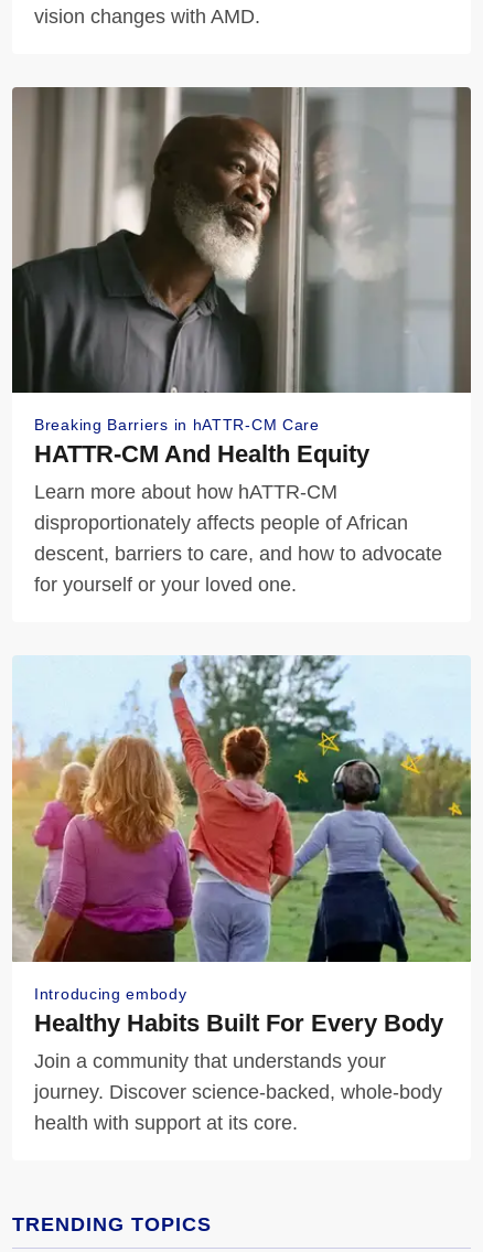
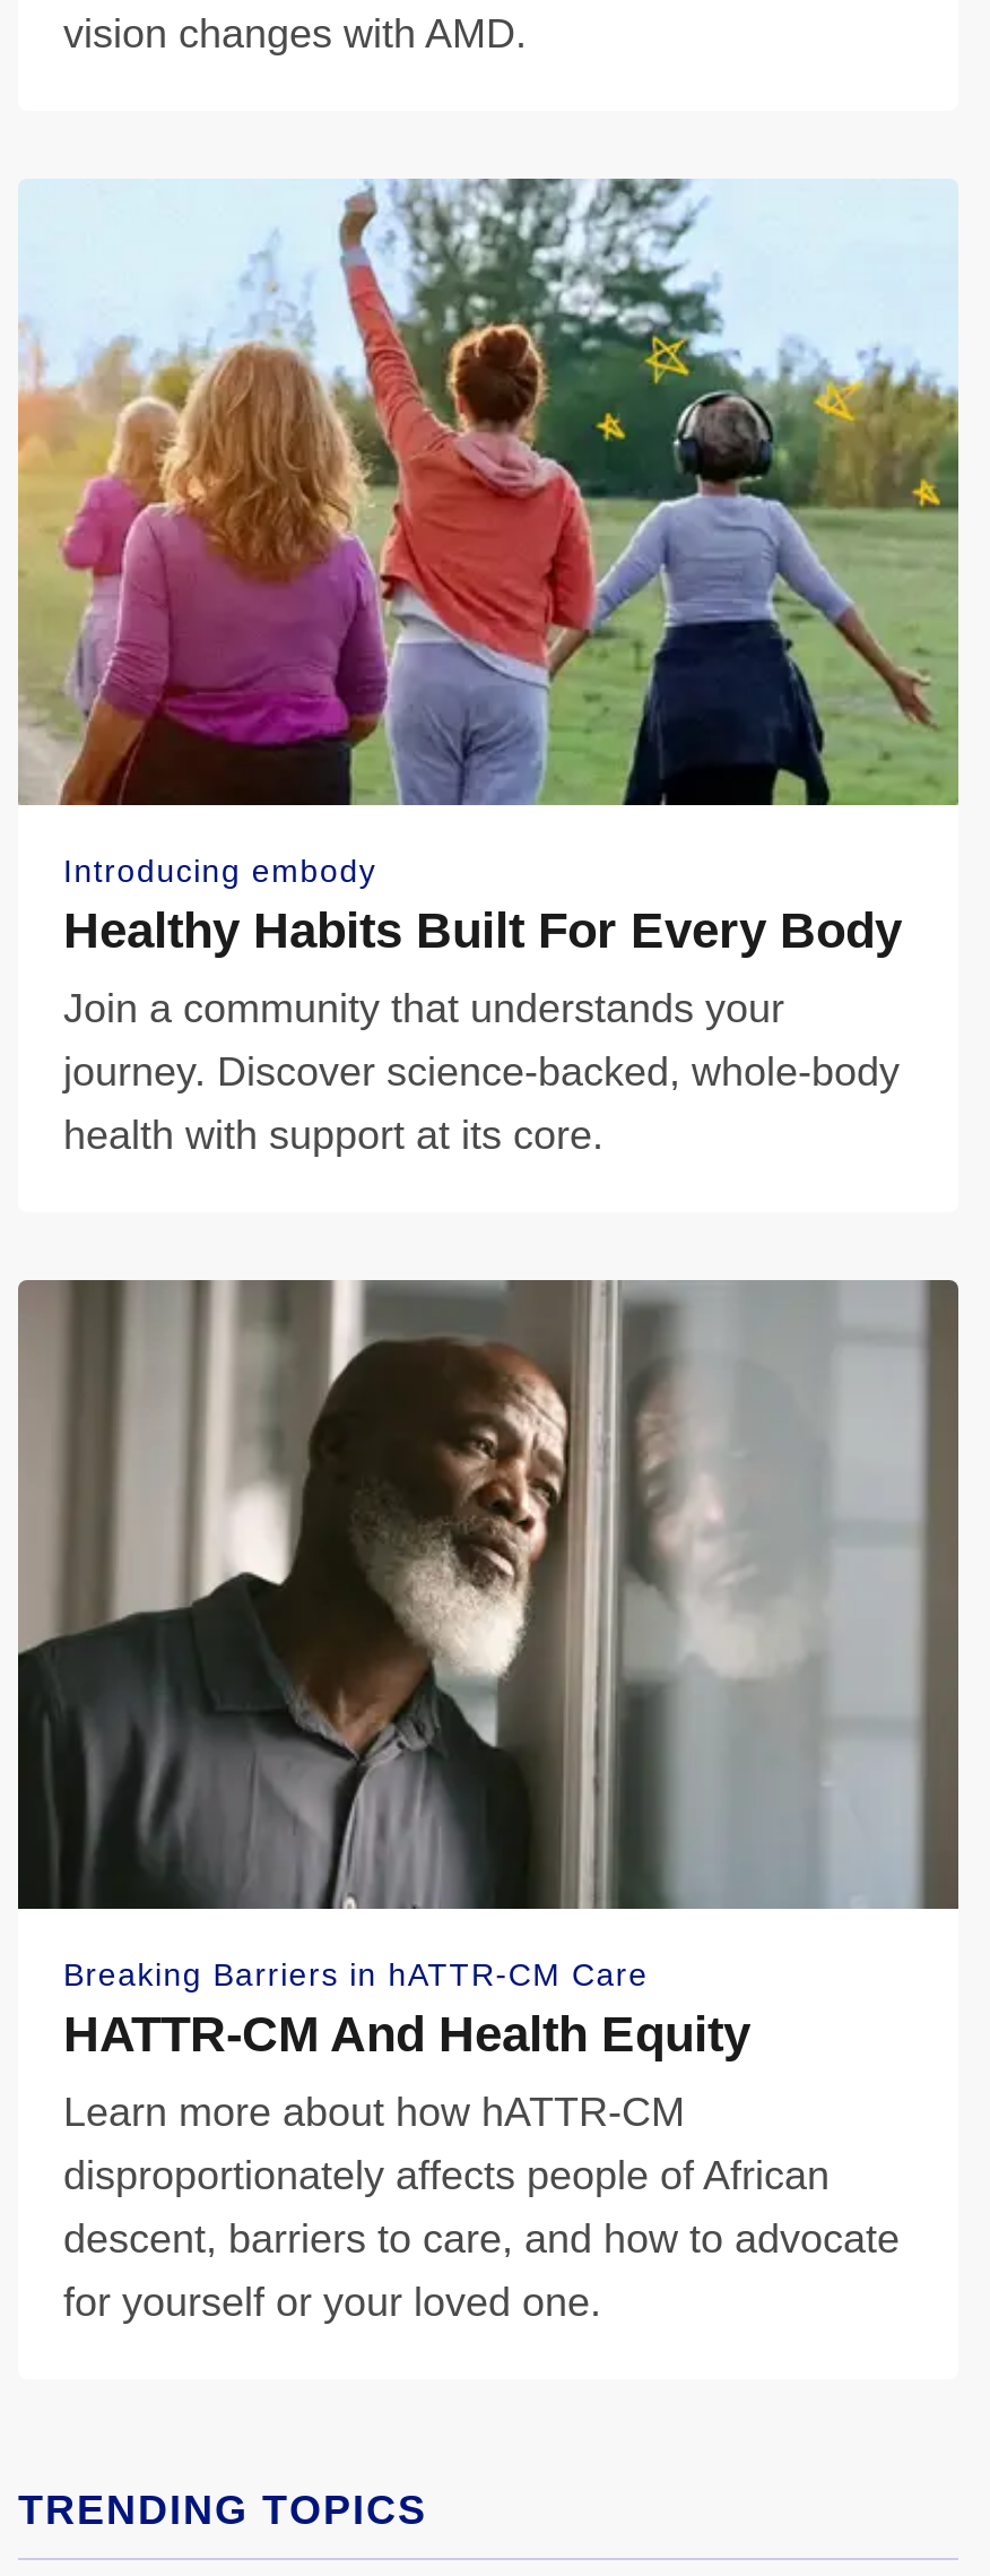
moved [15,84,442,596] -> [25,1276,900,2325]: [image] | Breaking Barriers in hATTR-CM Care | HATTR-CM And Health Equity | Learn more about how hATTR-CM | disproportionately affects people of African | descent, barriers to care, and how to advocate | for yourself or your loved one.
moved [11,654,472,1134] -> [16,179,958,1158]: [image] | Introducing embody | Healthy Habits Built For Every Body | Join a community that understands your | journey. Discover science-backed, whole-body | health with support at its core.

